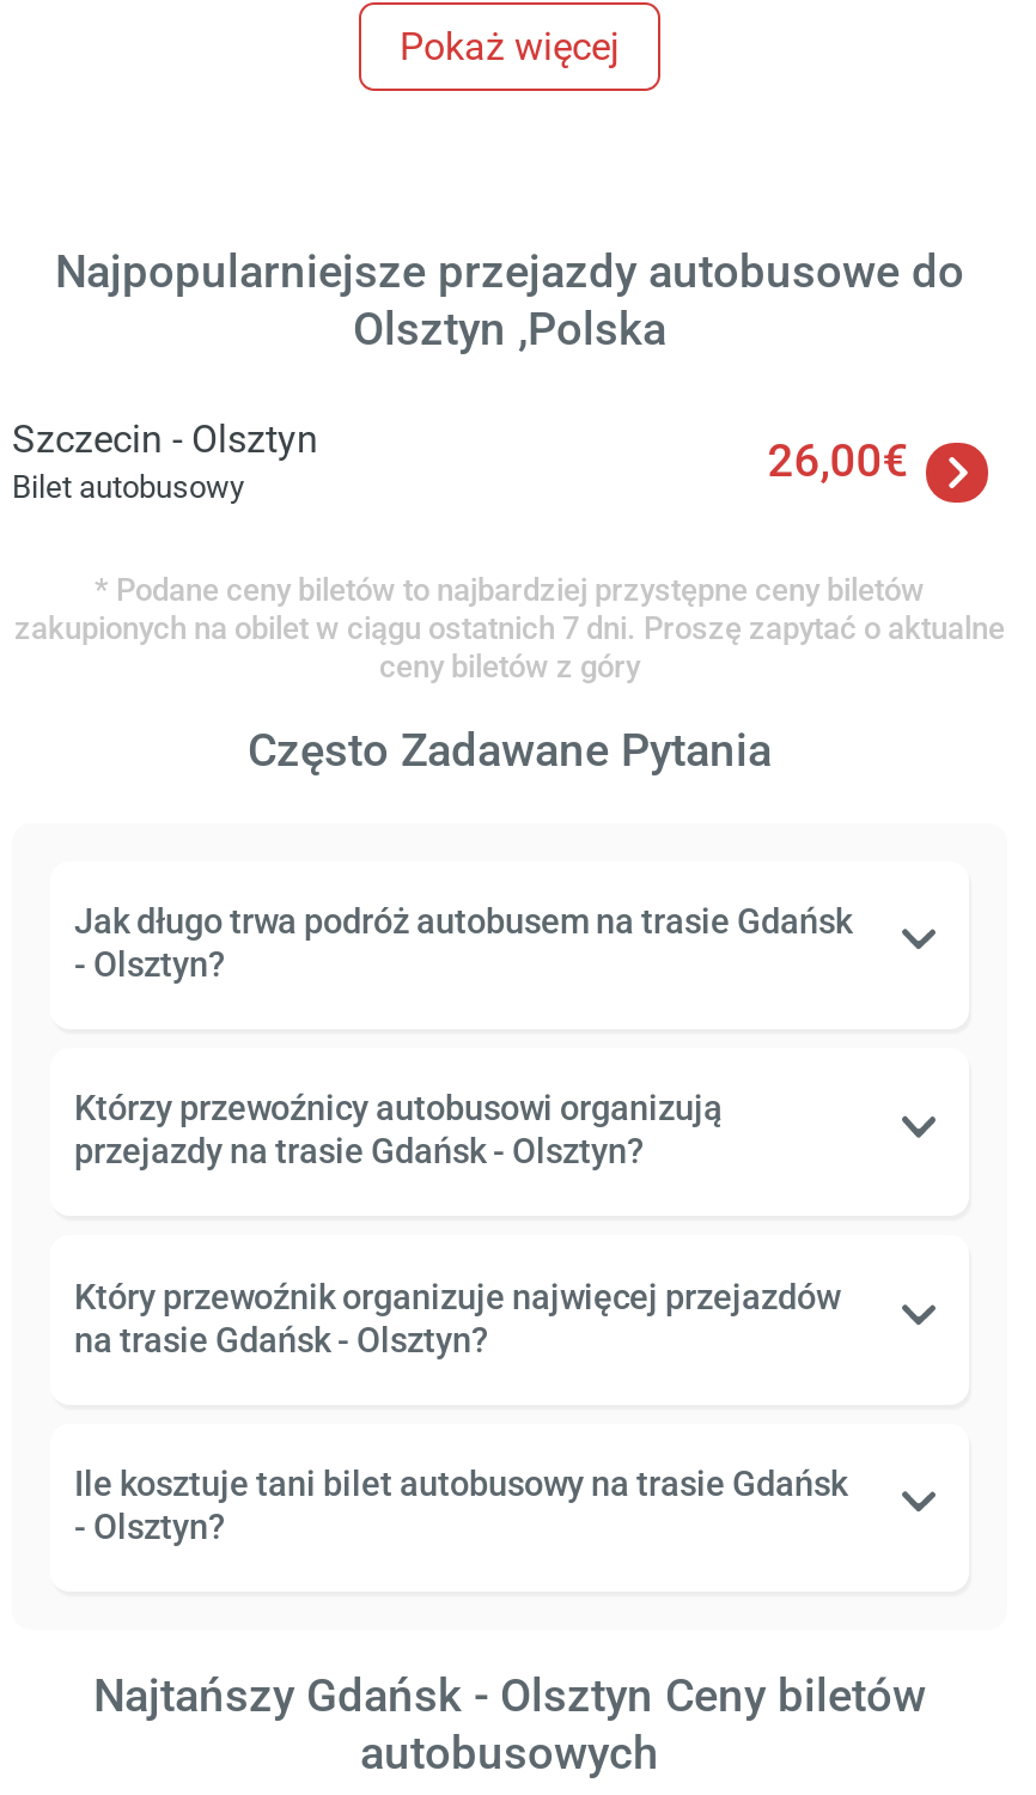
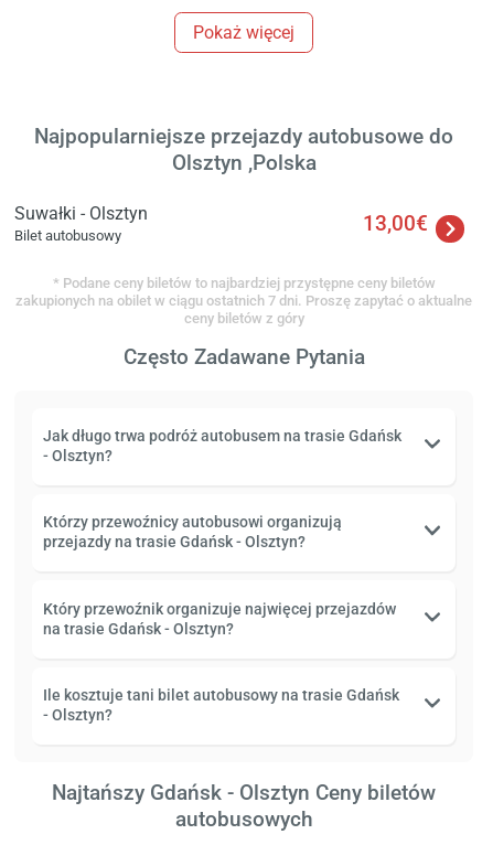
[12,417,318,462] Szczecin - Olsztyn -> [14,203,148,224] Suwałki - Olsztyn
[767,434,908,489] 26,00€ -> [363,211,428,236] 13,00€

